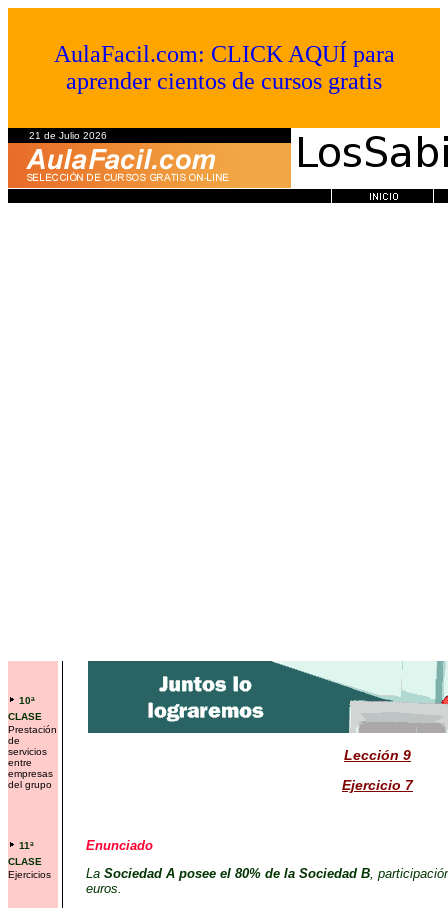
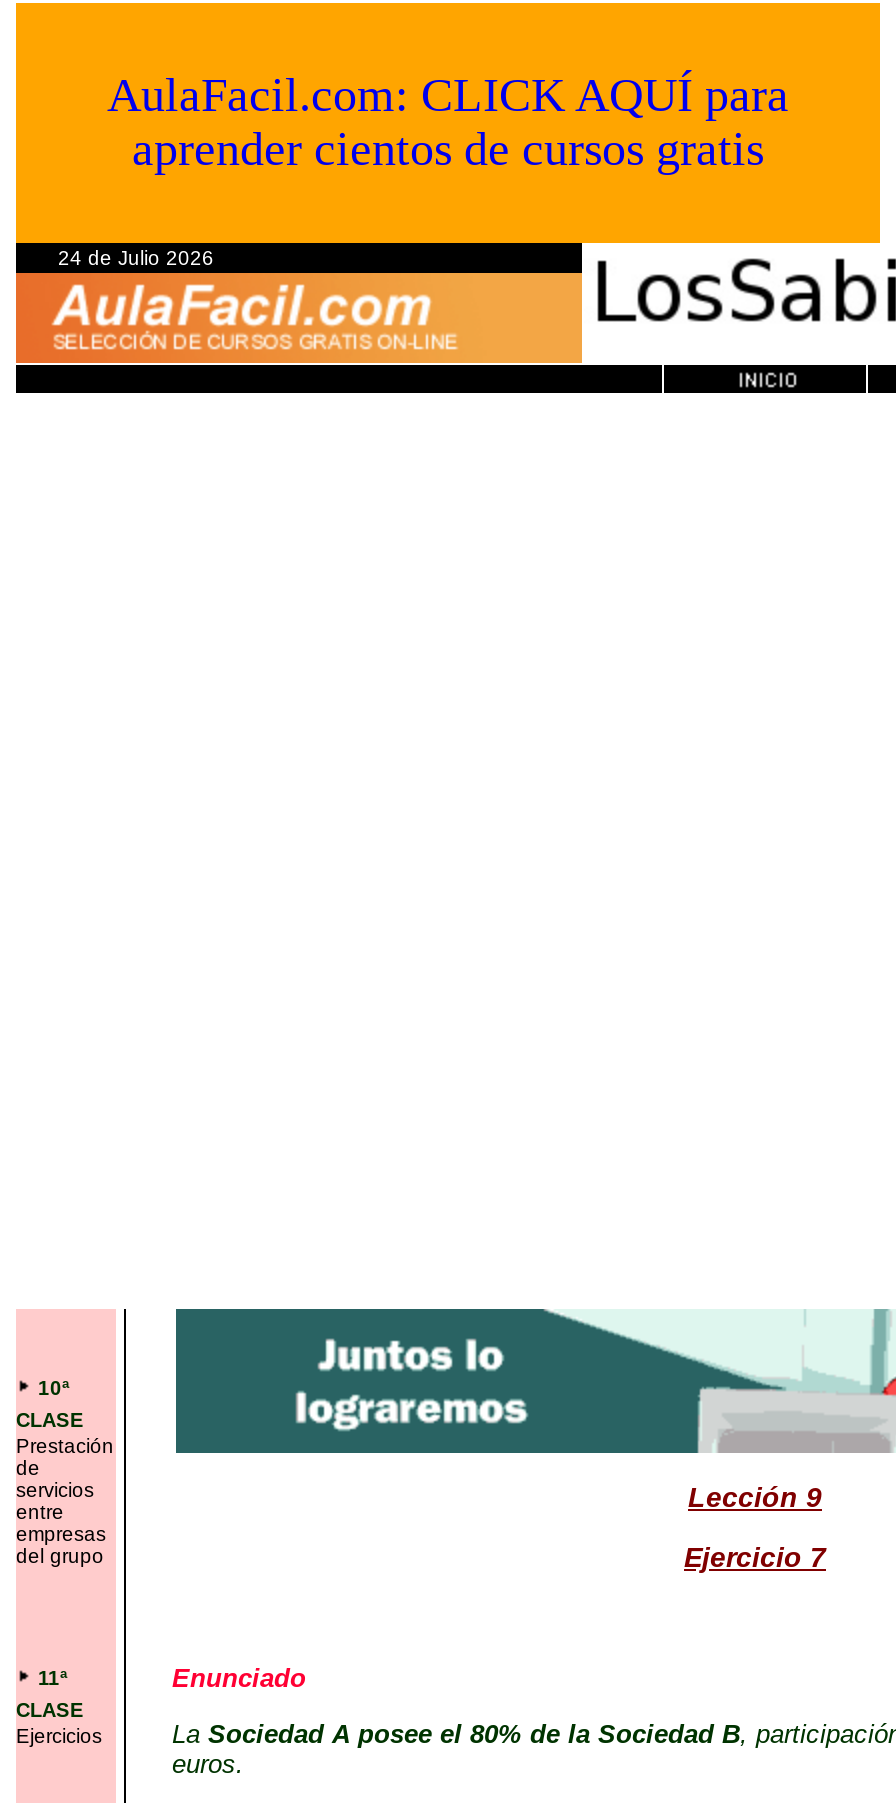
[29,130,107,141] 21 de Julio 2026 -> [58,247,214,269] 24 de Julio 2026

